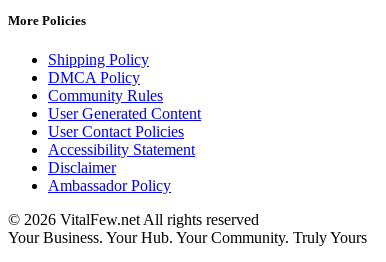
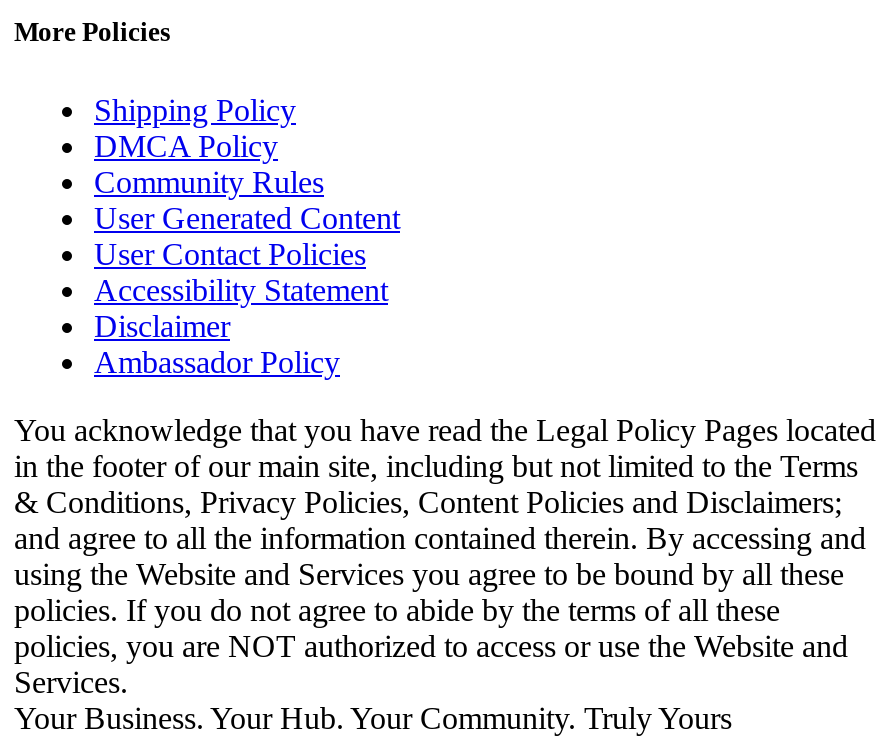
[8,211,259,228] © 2026 VitalFew.net All rights reserved -> [14,413,876,699] You acknowledge that you have read the Legal Policy Pages located | in the footer of our main site, including but not limited to the Terms | & Conditions, Privacy Policies, Content Policies and Disclaimers; | and agree to all the information contained therein. By accessing and | using the Website and Services you agree to be bound by all these | policies. If you do not agree to abide by the terms of all these | policies, you are NOT authorized to access or use the Website and | Services.

